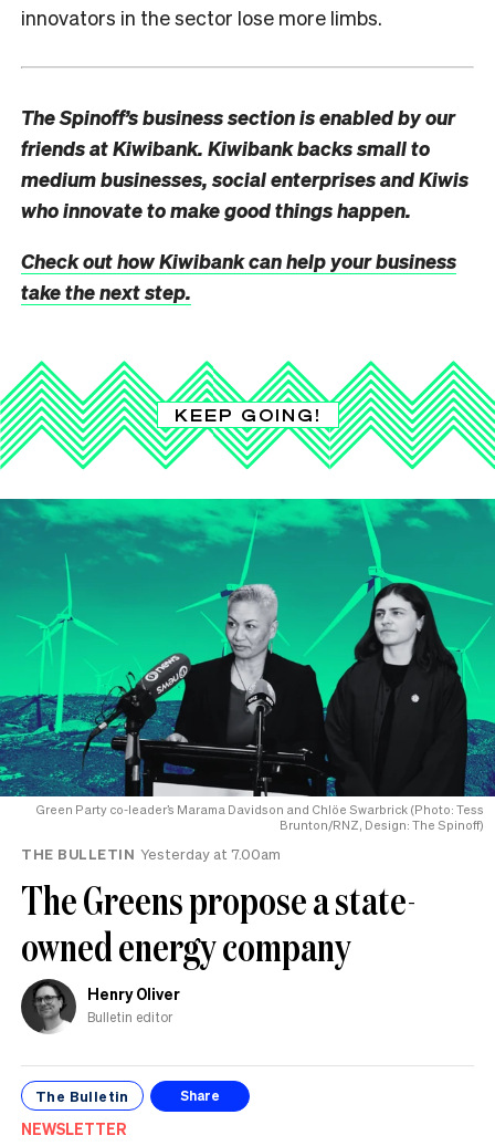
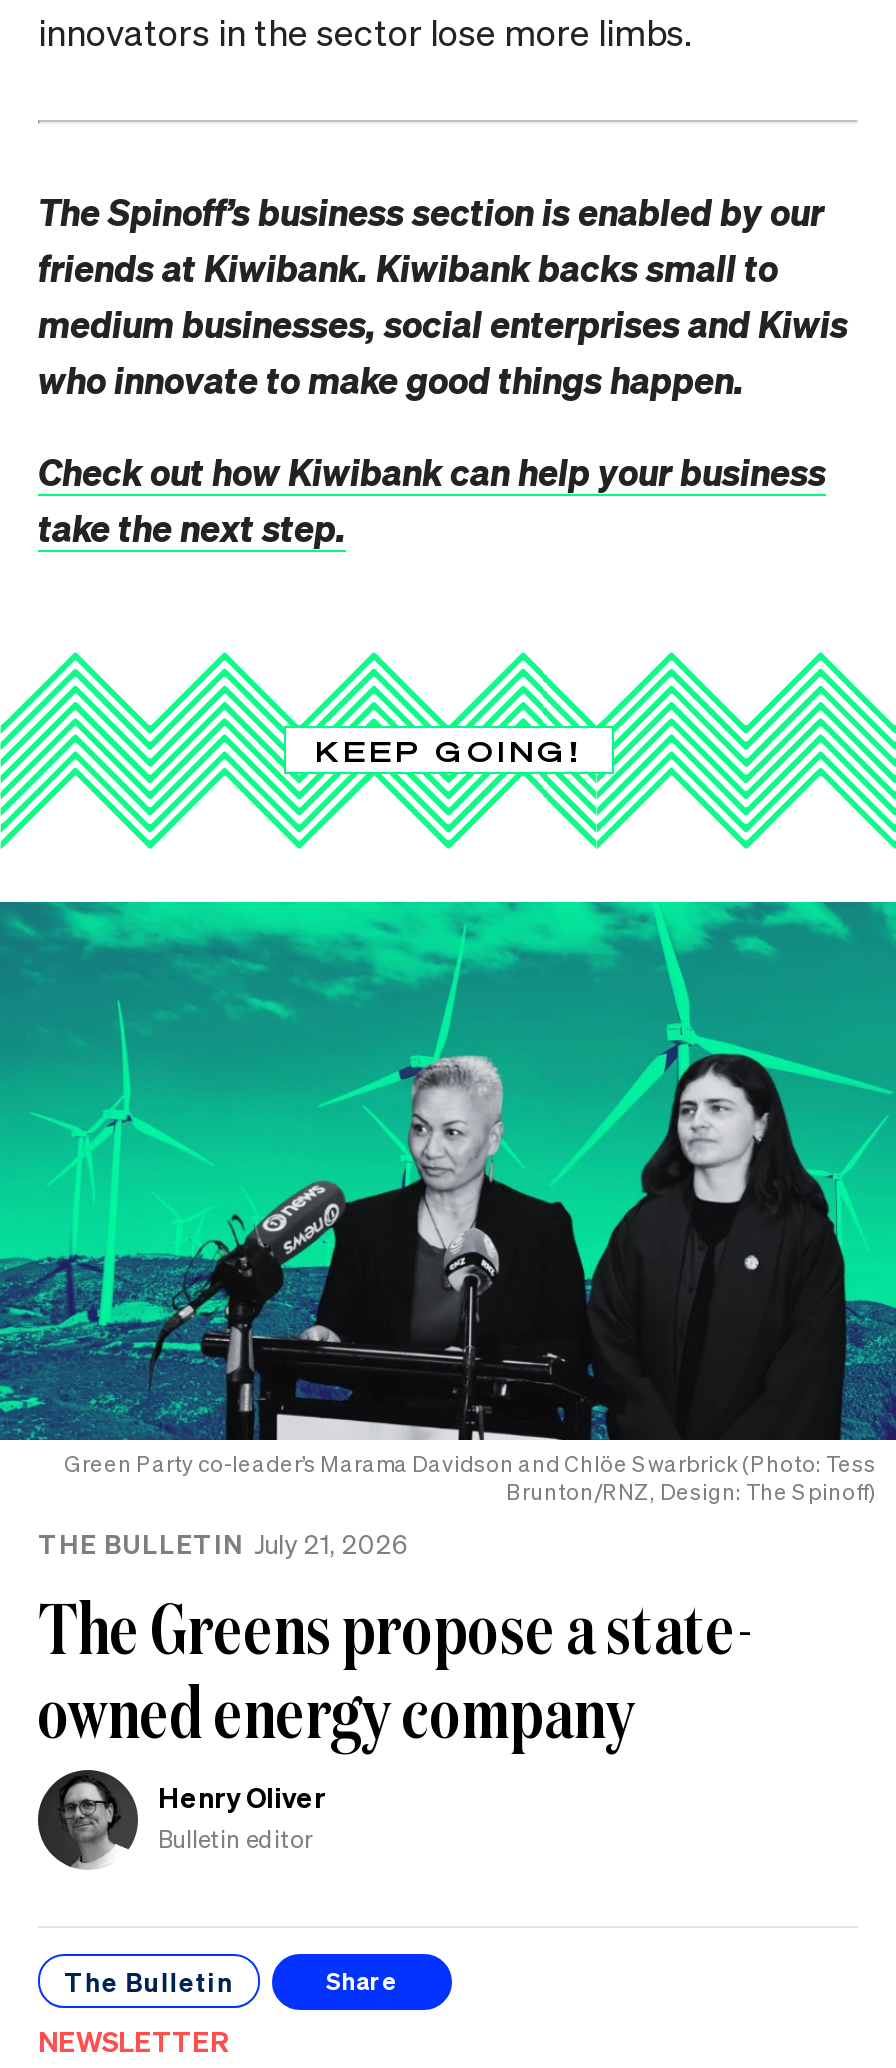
[21,844,281,863] THE BULLETIN Yesterday at 7.00am -> [38,1526,410,1560] THE BULLETIN July 21, 2026

